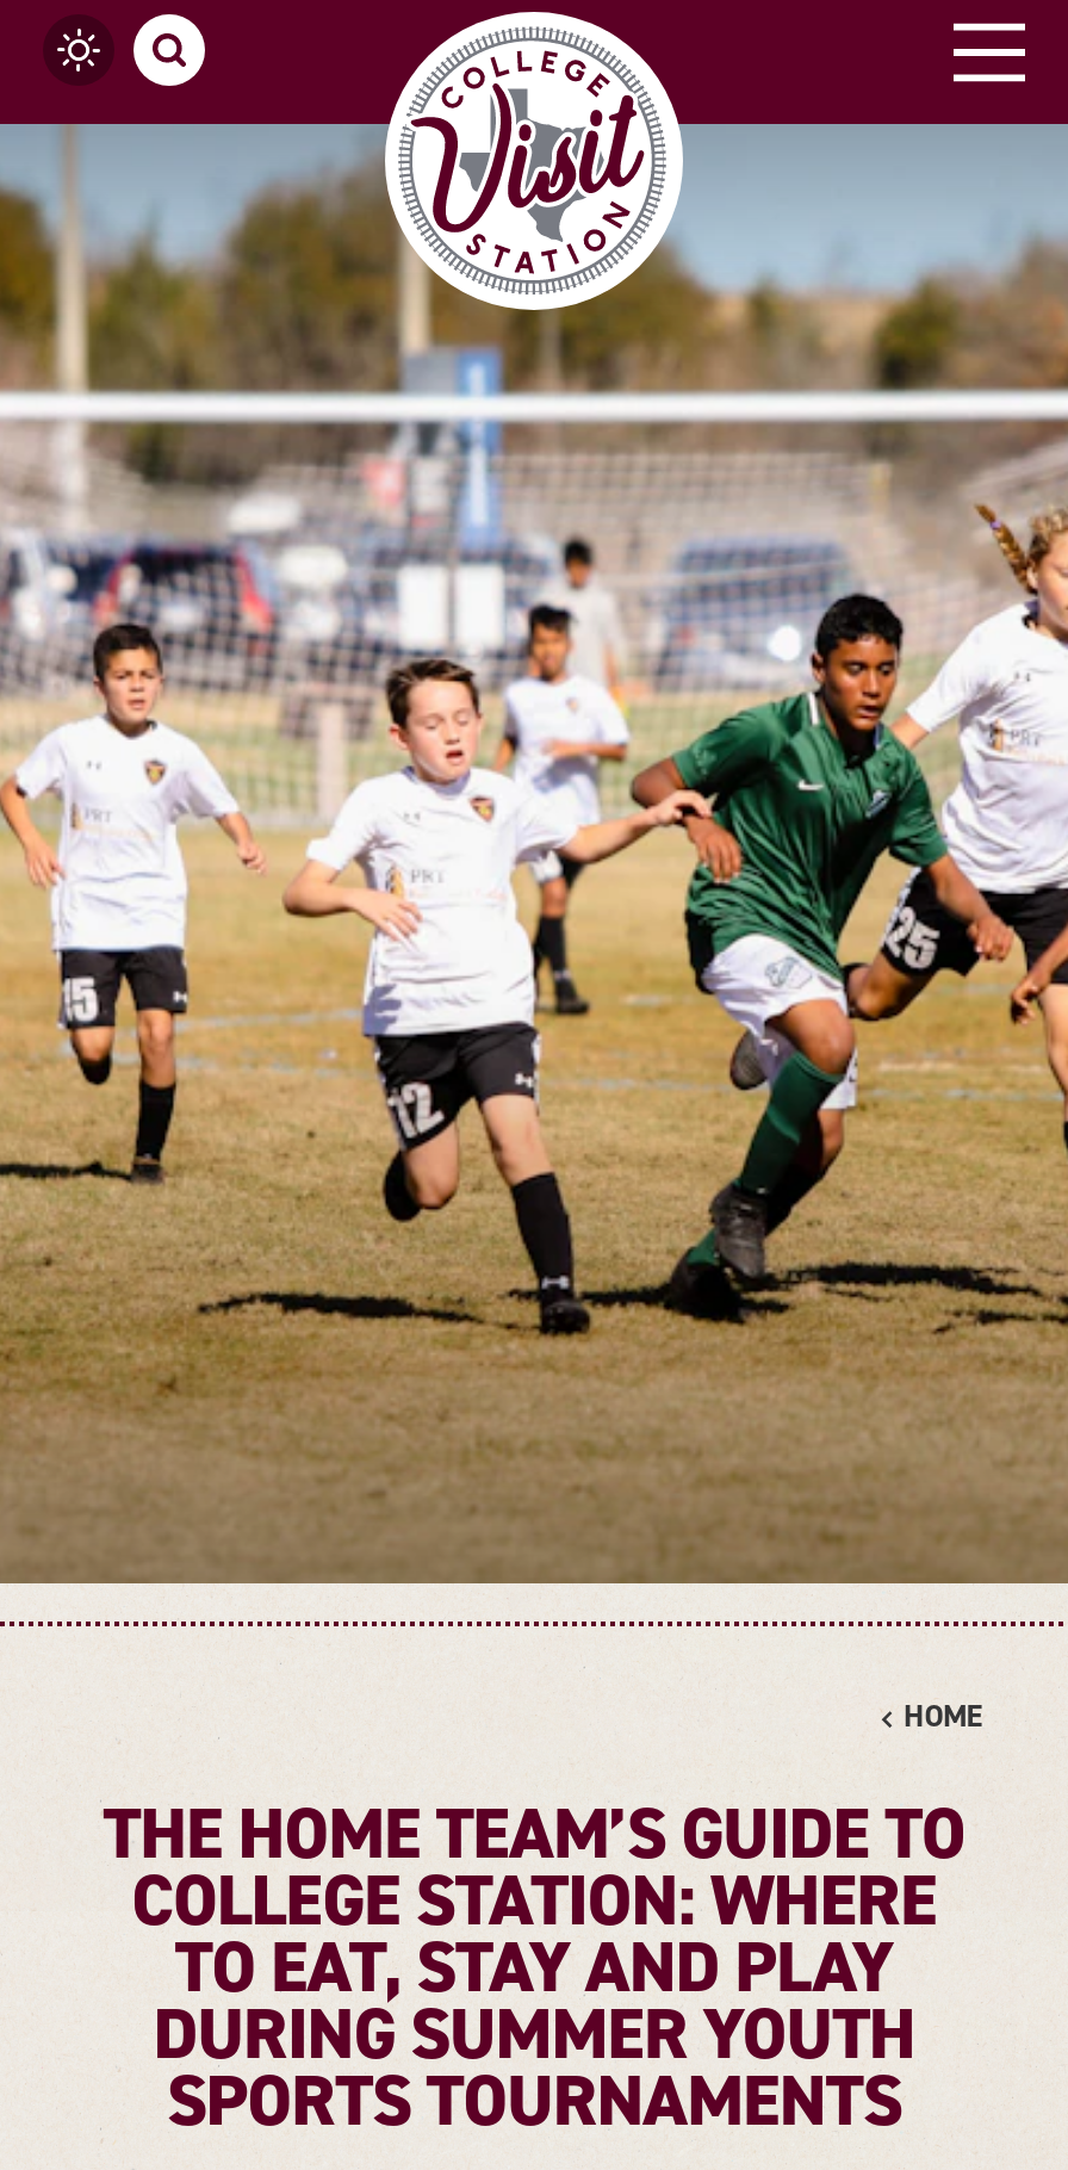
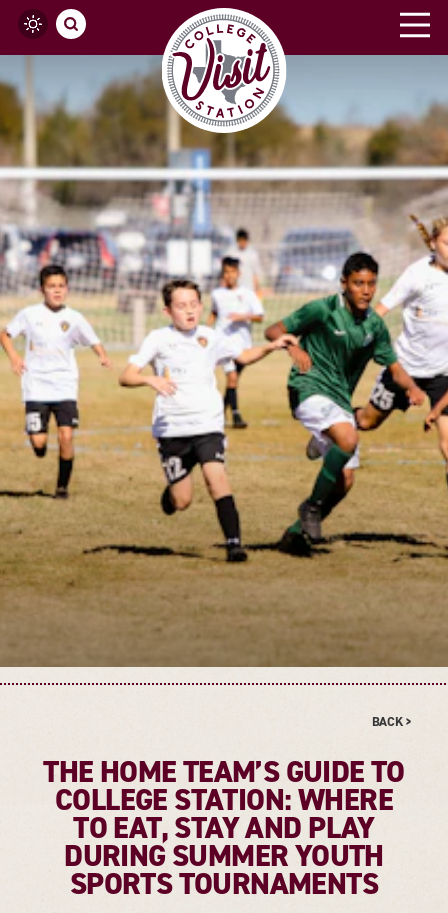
[904,1695,982,1736] HOME -> [372,713,412,730] BACK >

